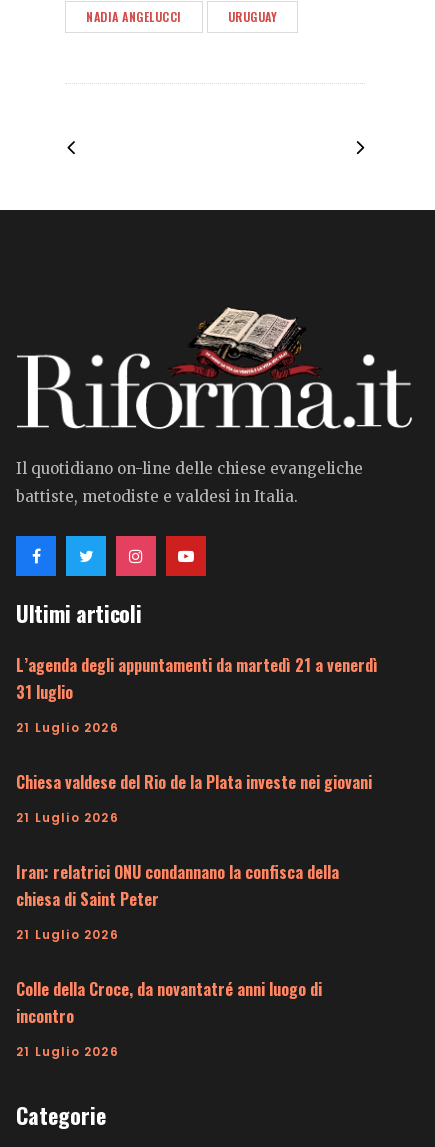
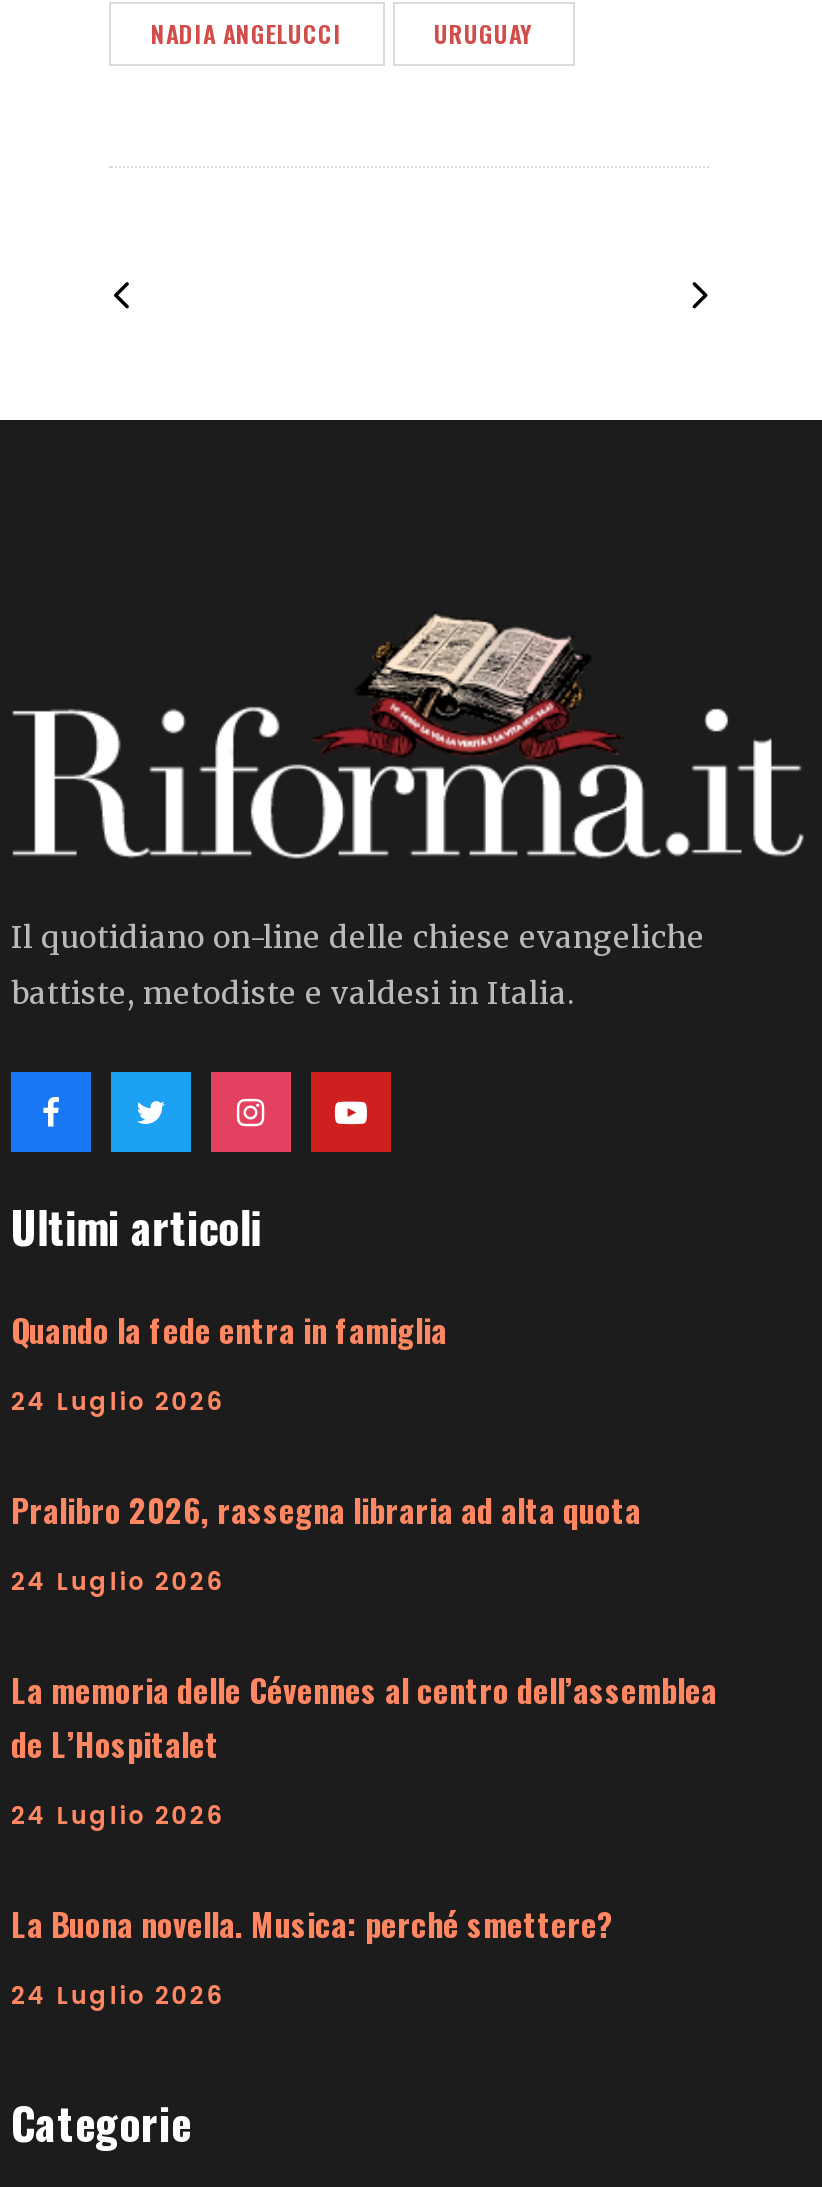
[16,653,378,704] L’agenda degli appuntamenti da martedì 21 a venerdì | 31 luglio -> [11,1306,447,1354] Quando la fede entra in famiglia
[16,719,119,736] 21 Luglio 2026 -> [11,1384,225,1418] 24 Luglio 2026
[16,770,372,794] Chiesa valdese del Rio de la Plata investe nei giovani -> [11,1486,641,1534] Pralibro 2026, rassegna libraria ad alta quota
[16,809,119,826] 21 Luglio 2026 -> [11,1564,225,1598] 24 Luglio 2026
[16,860,339,911] Iran: relatrici ONU condannano la confisca della | chiesa di Saint Peter -> [11,1666,717,1768] La memoria delle Cévennes al centro dell’assemblea | de L’Hospitalet
[16,926,119,943] 21 Luglio 2026 -> [11,1798,225,1832] 24 Luglio 2026
[16,977,322,1028] Colle della Croce, da novantatré anni luogo di | incontro -> [11,1900,613,1948] La Buona novella. Musica: perché smettere?
[16,1043,119,1060] 21 Luglio 2026 -> [11,1978,225,2012] 24 Luglio 2026

